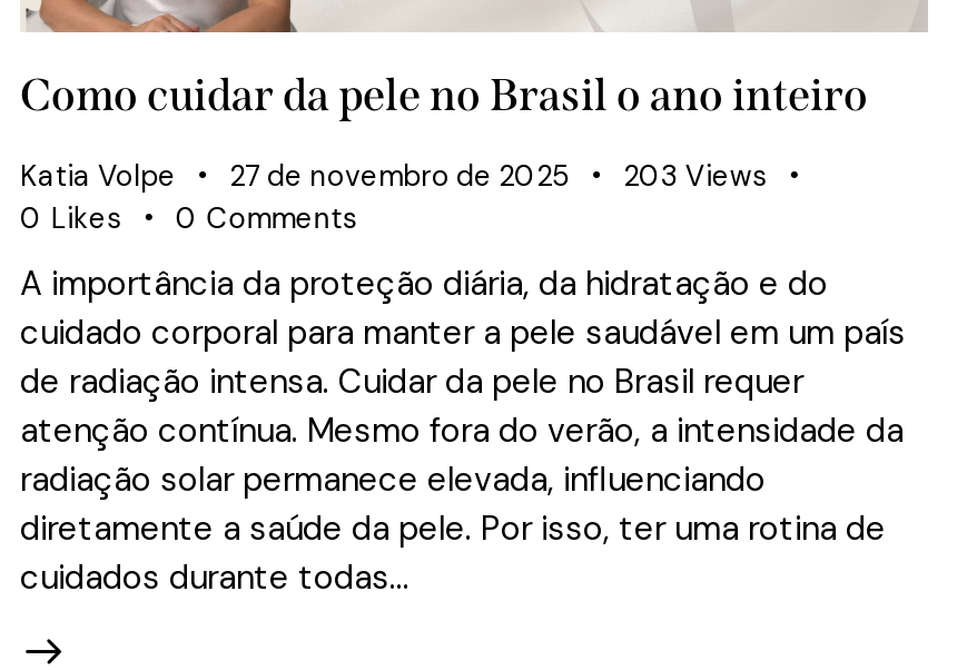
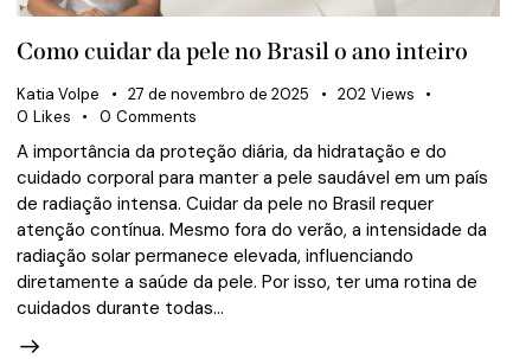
[20,158,768,196] Katia Volpe 27 de novembro de 2025 203 Views -> [17,84,415,104] Katia Volpe 27 de novembro de 2025 202 Views

